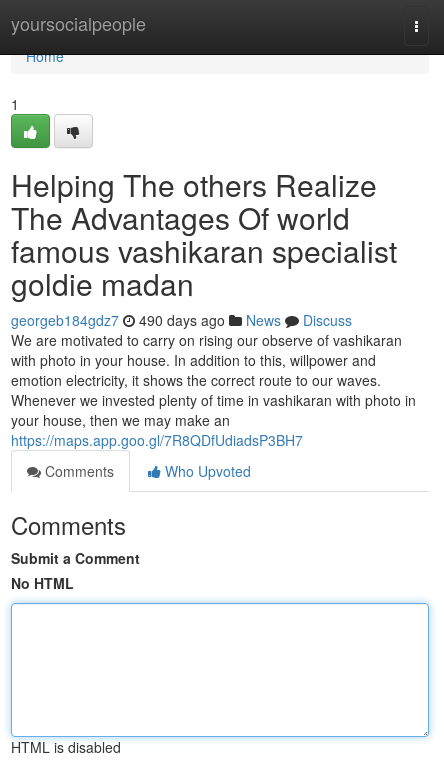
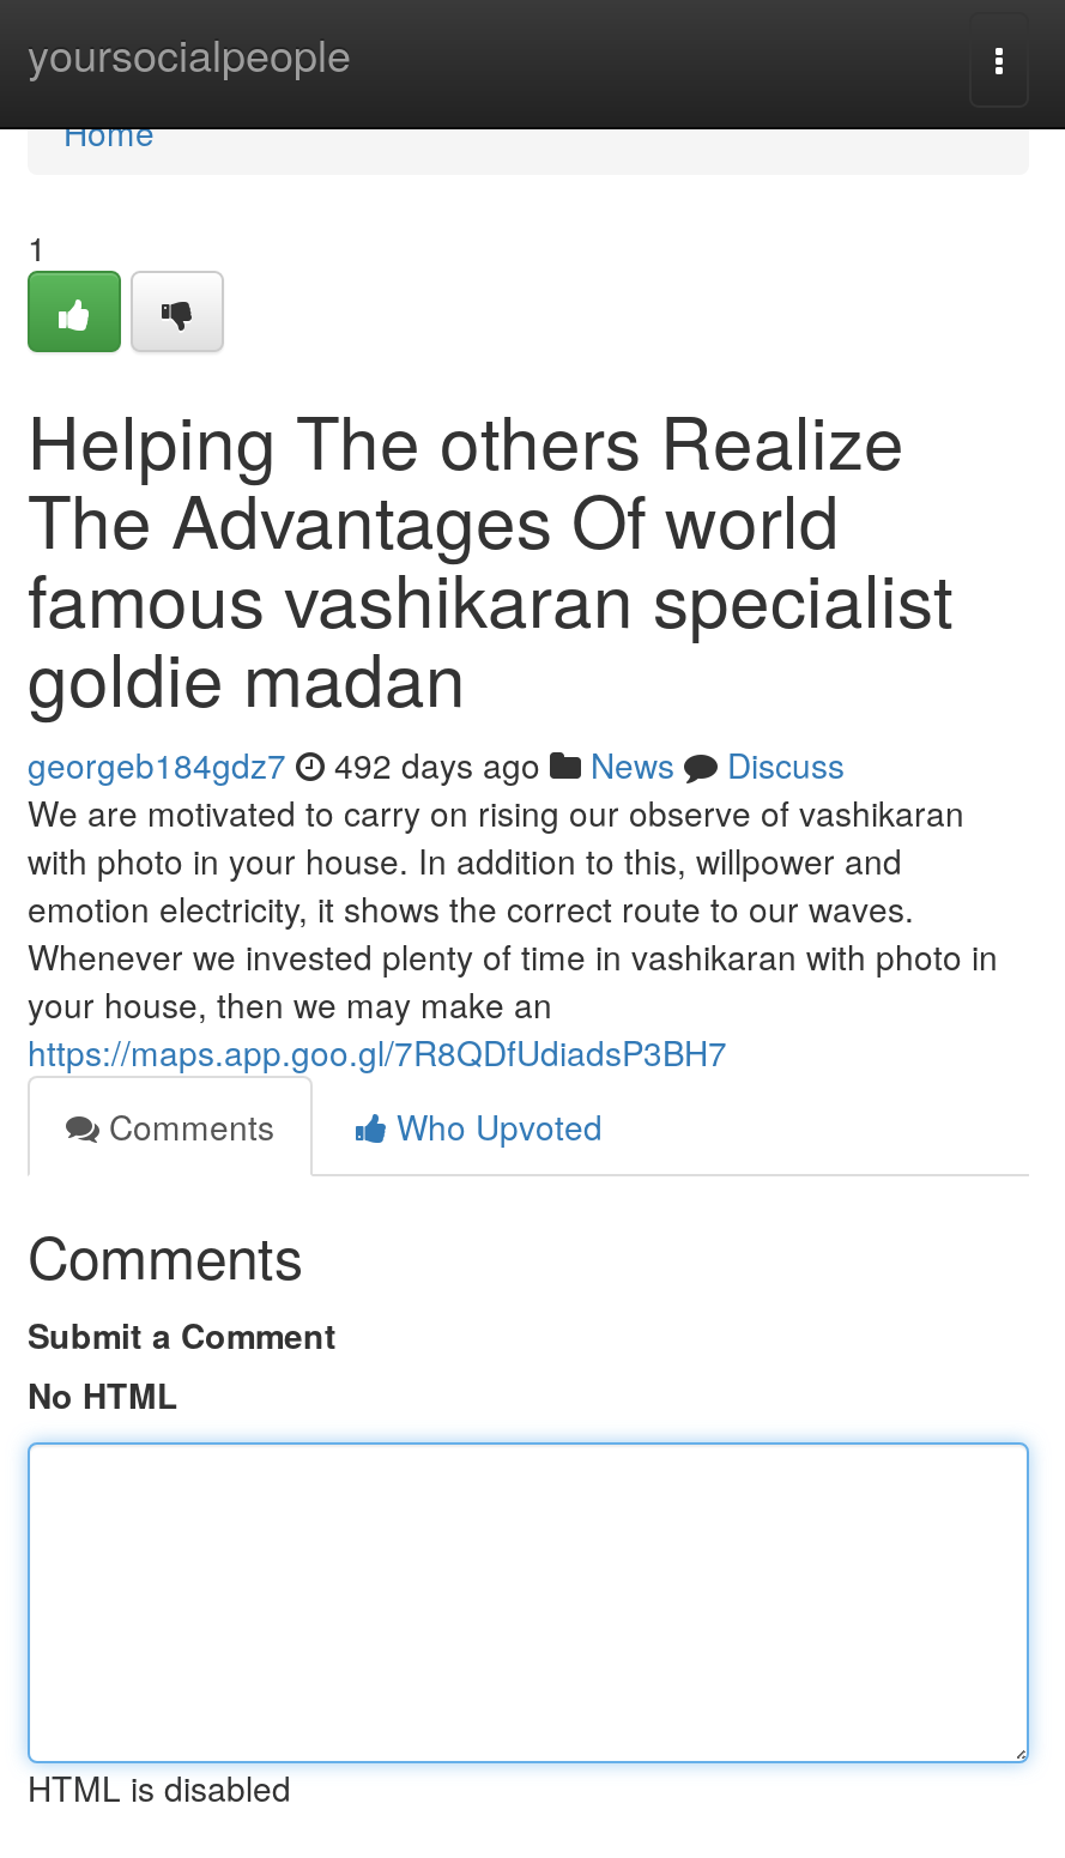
[11,310,352,330] georgeb184gdz7 490 days ago News Discuss -> [28,740,845,788] georgeb184gdz7 492 days ago News Discuss

